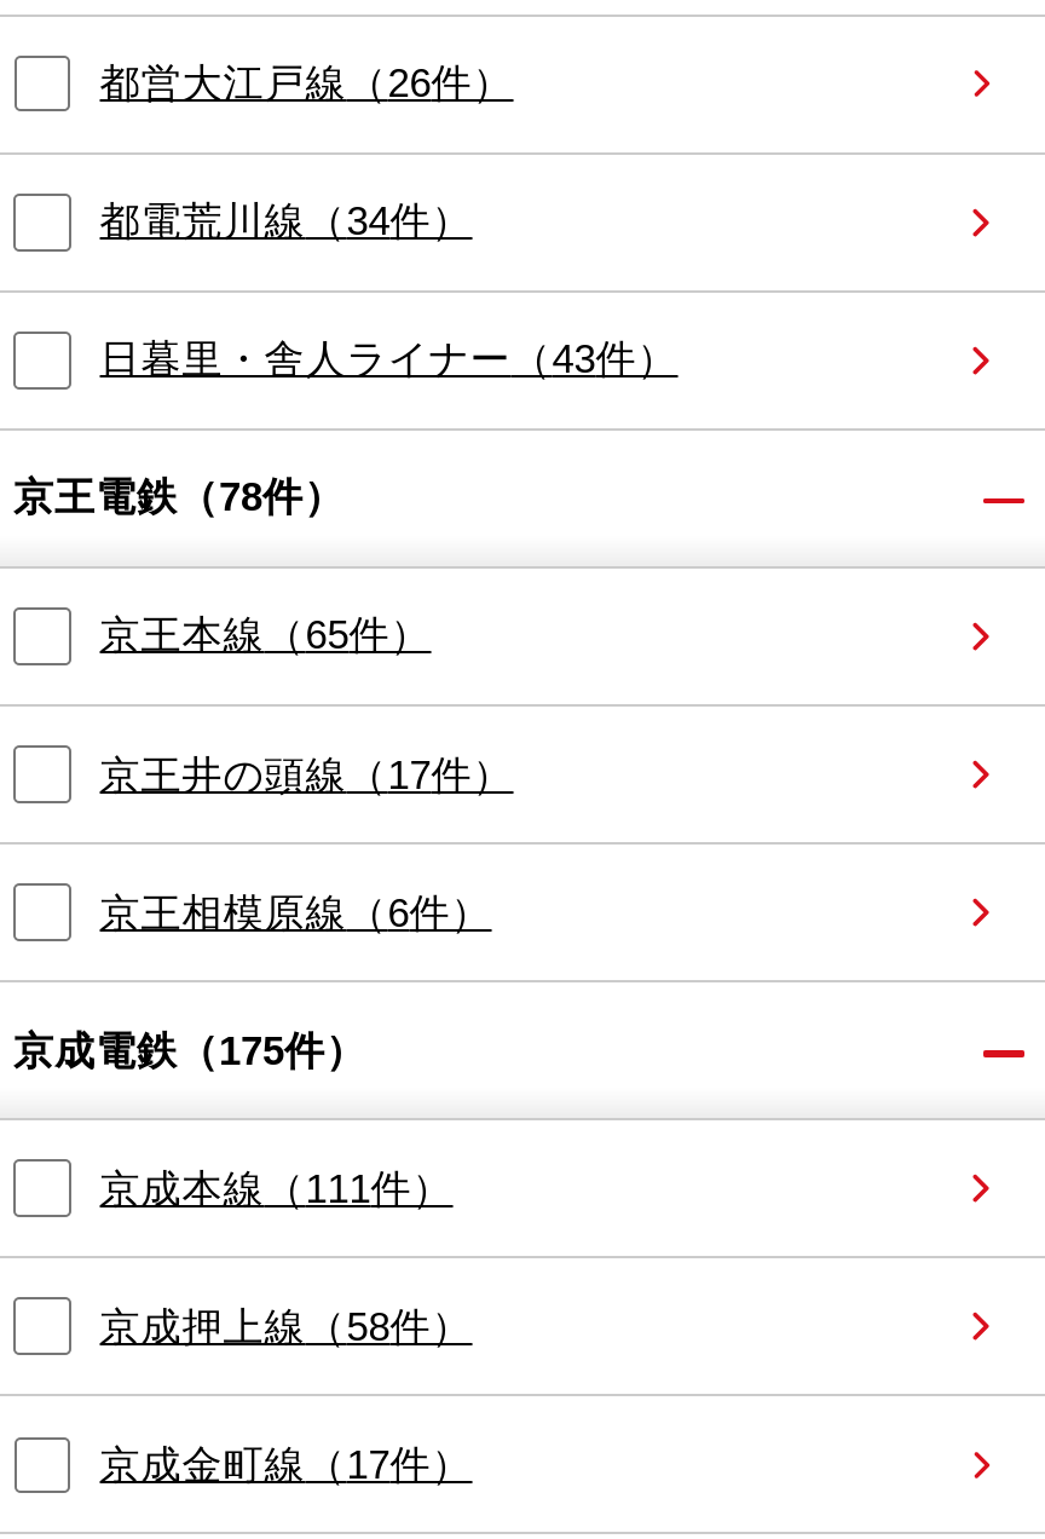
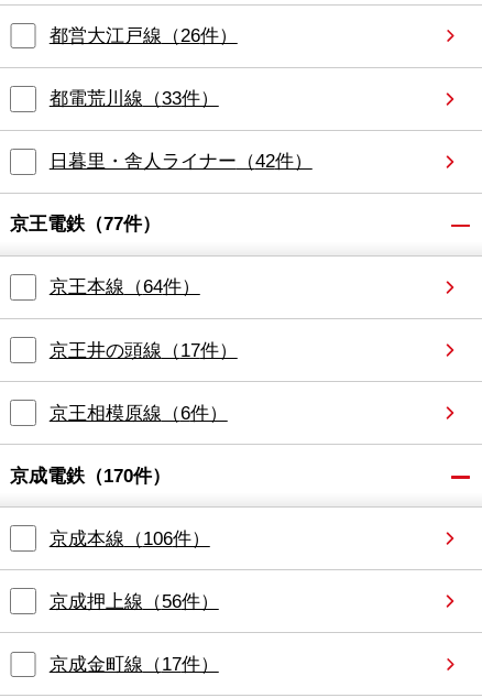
[100,199,472,245] 都電荒川線（34件） -> [49,88,219,109] 都電荒川線（33件）
[100,337,678,383] 日暮里・舎人ライナー（43件） -> [49,151,312,172] 日暮里・舎人ライナー（42件）
[13,475,344,521] 京王電鉄（78件） -> [10,214,161,235] 京王電鉄（77件）
[100,613,431,659] 京王本線（65件） -> [49,277,200,298] 京王本線（64件）
[13,1028,366,1074] 京成電鉄（175件） -> [10,465,170,486] 京成電鉄（170件）
[100,1166,453,1212] 京成本線（111件） -> [49,528,210,549] 京成本線（106件）
[100,1304,472,1350] 京成押上線（58件） -> [49,591,219,612] 京成押上線（56件）

